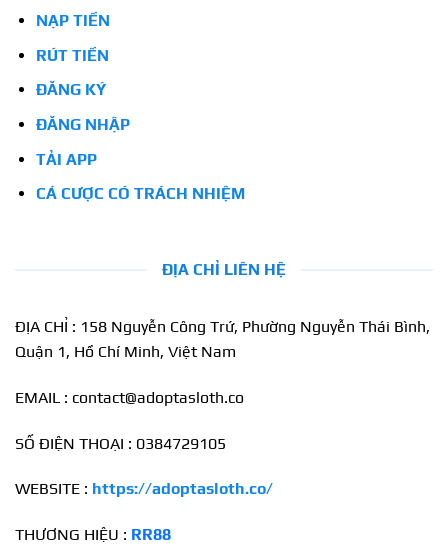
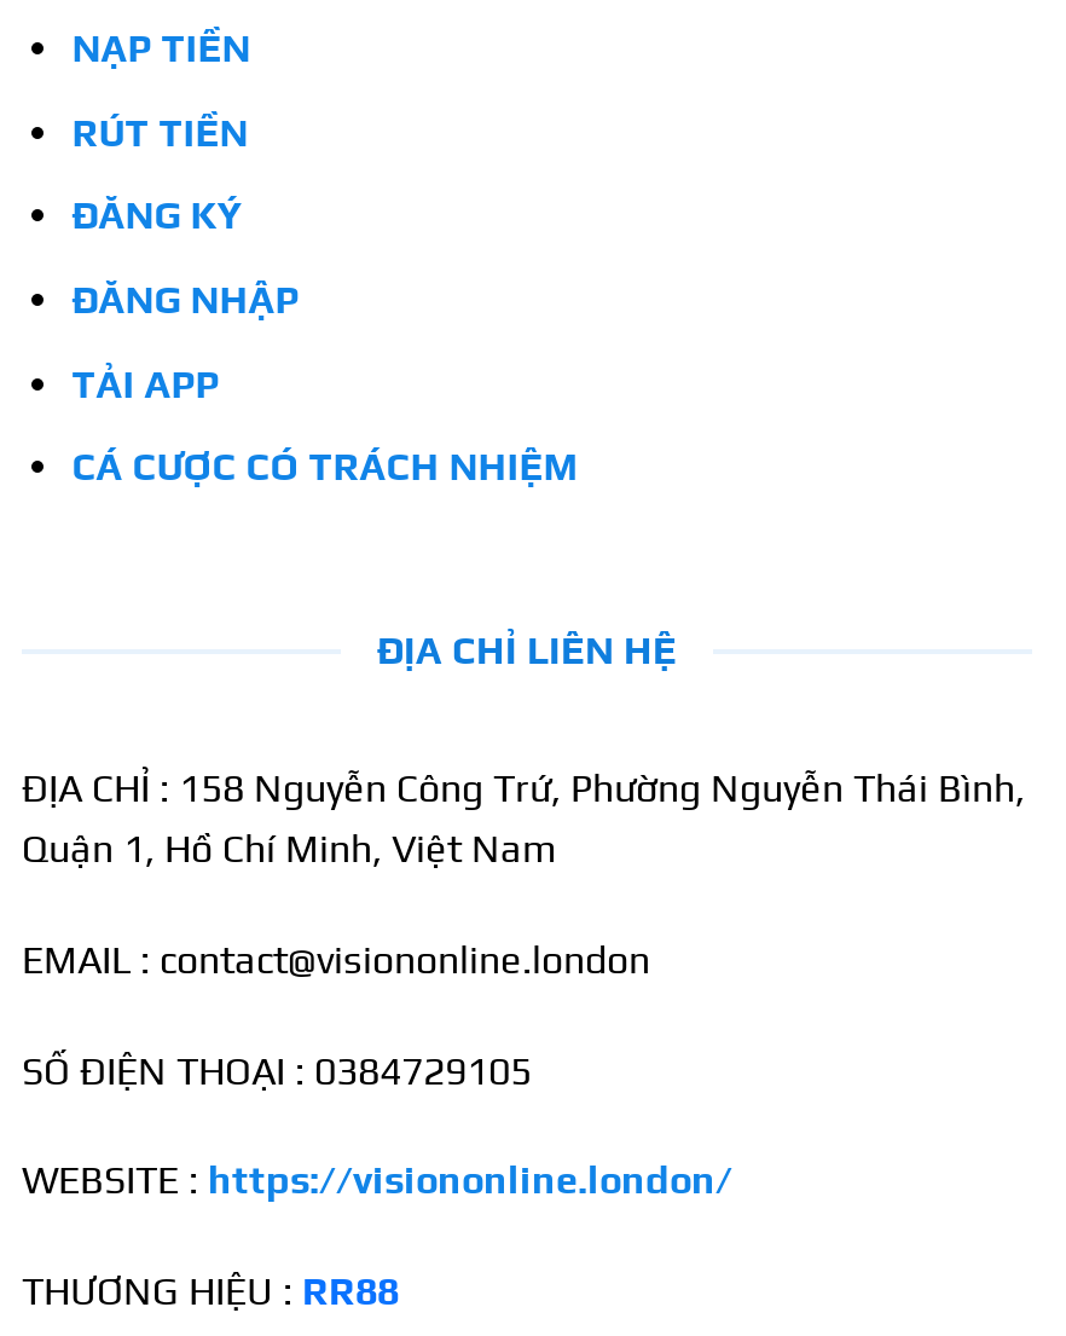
[15,388,244,407] EMAIL : contact@adoptasloth.co -> [22,937,650,982] EMAIL : contact@visiononline.london
[15,479,273,498] WEBSITE : https://adoptasloth.co/ -> [22,1158,732,1204] WEBSITE : https://visiononline.london/

